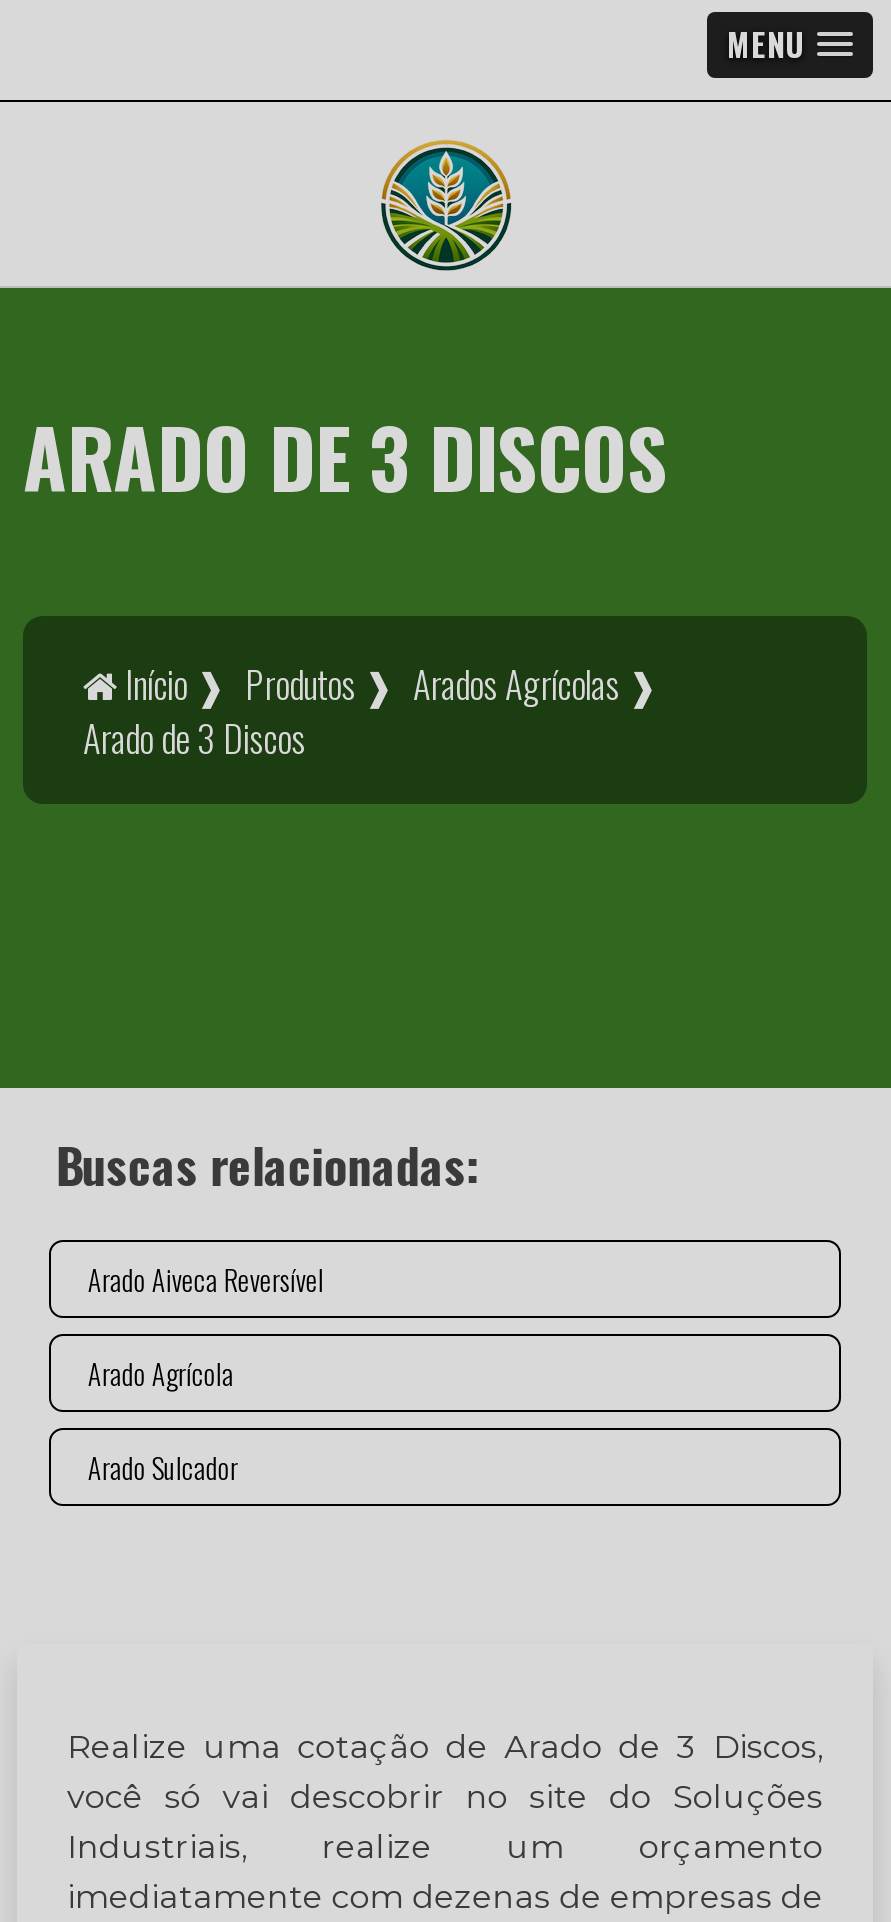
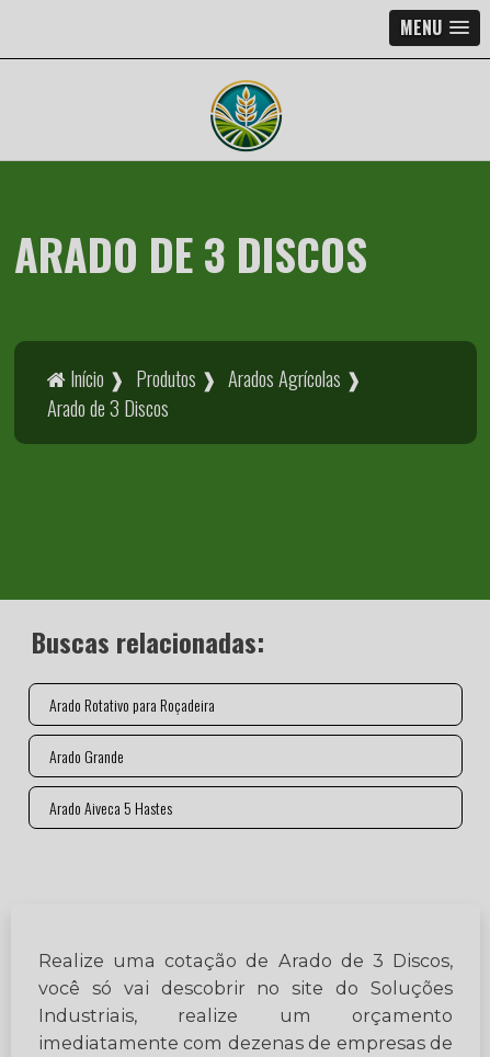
[88,1258,324,1300] Arado Aiveca Reversível -> [50,693,215,716] Arado Rotativo para Roçadeira
[88,1352,234,1394] Arado Agrícola -> [50,745,124,768] Arado Grande
[88,1446,238,1488] Arado Sulcador -> [50,796,173,819] Arado Aiveca 5 Hastes

